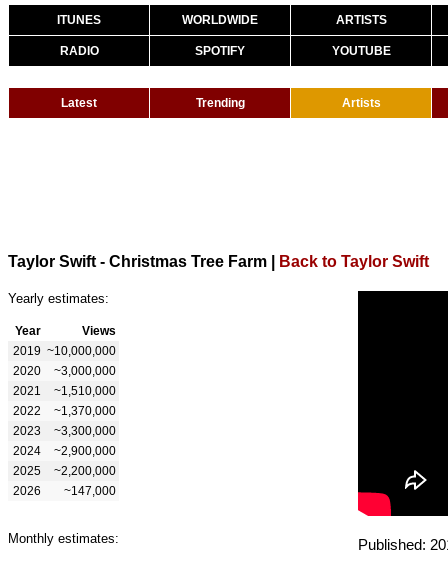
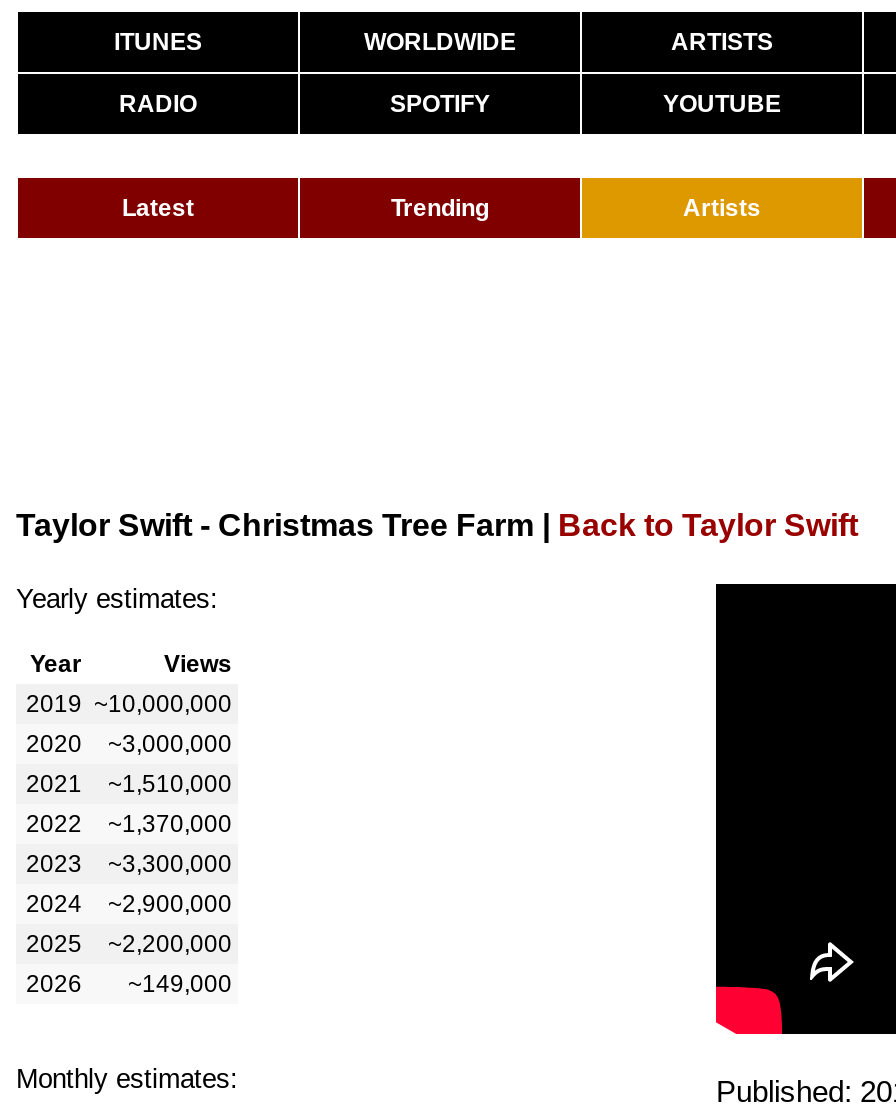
[13,484,116,498] 2026 ~147,000 -> [26,970,232,998] 2026 ~149,000

